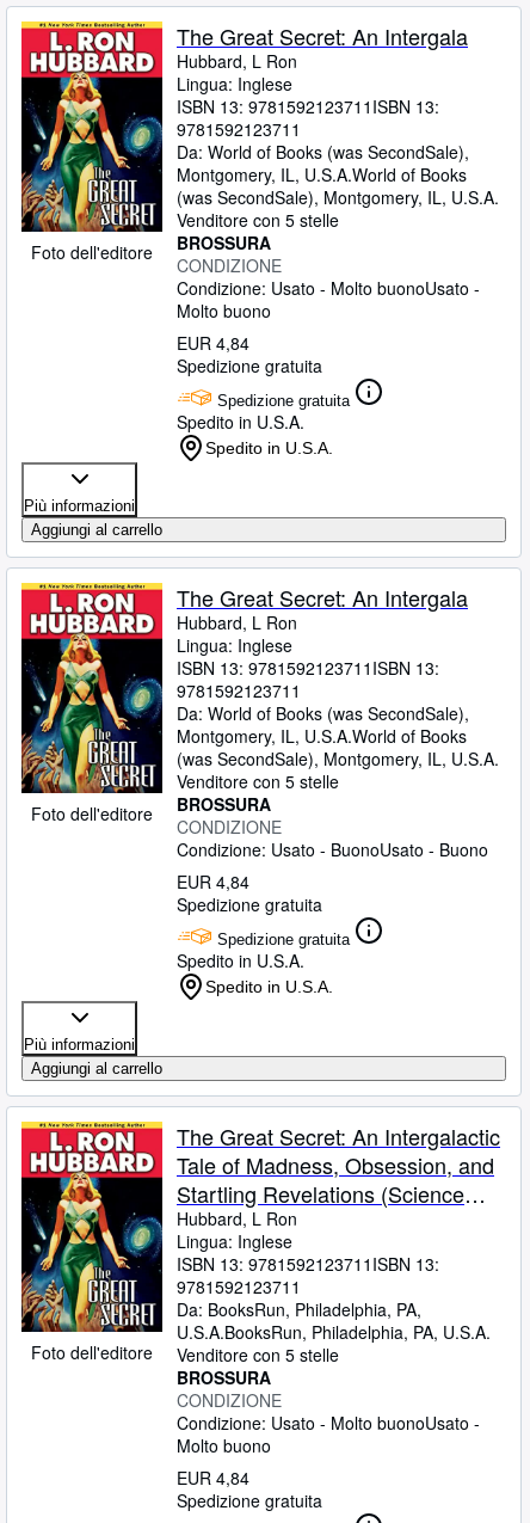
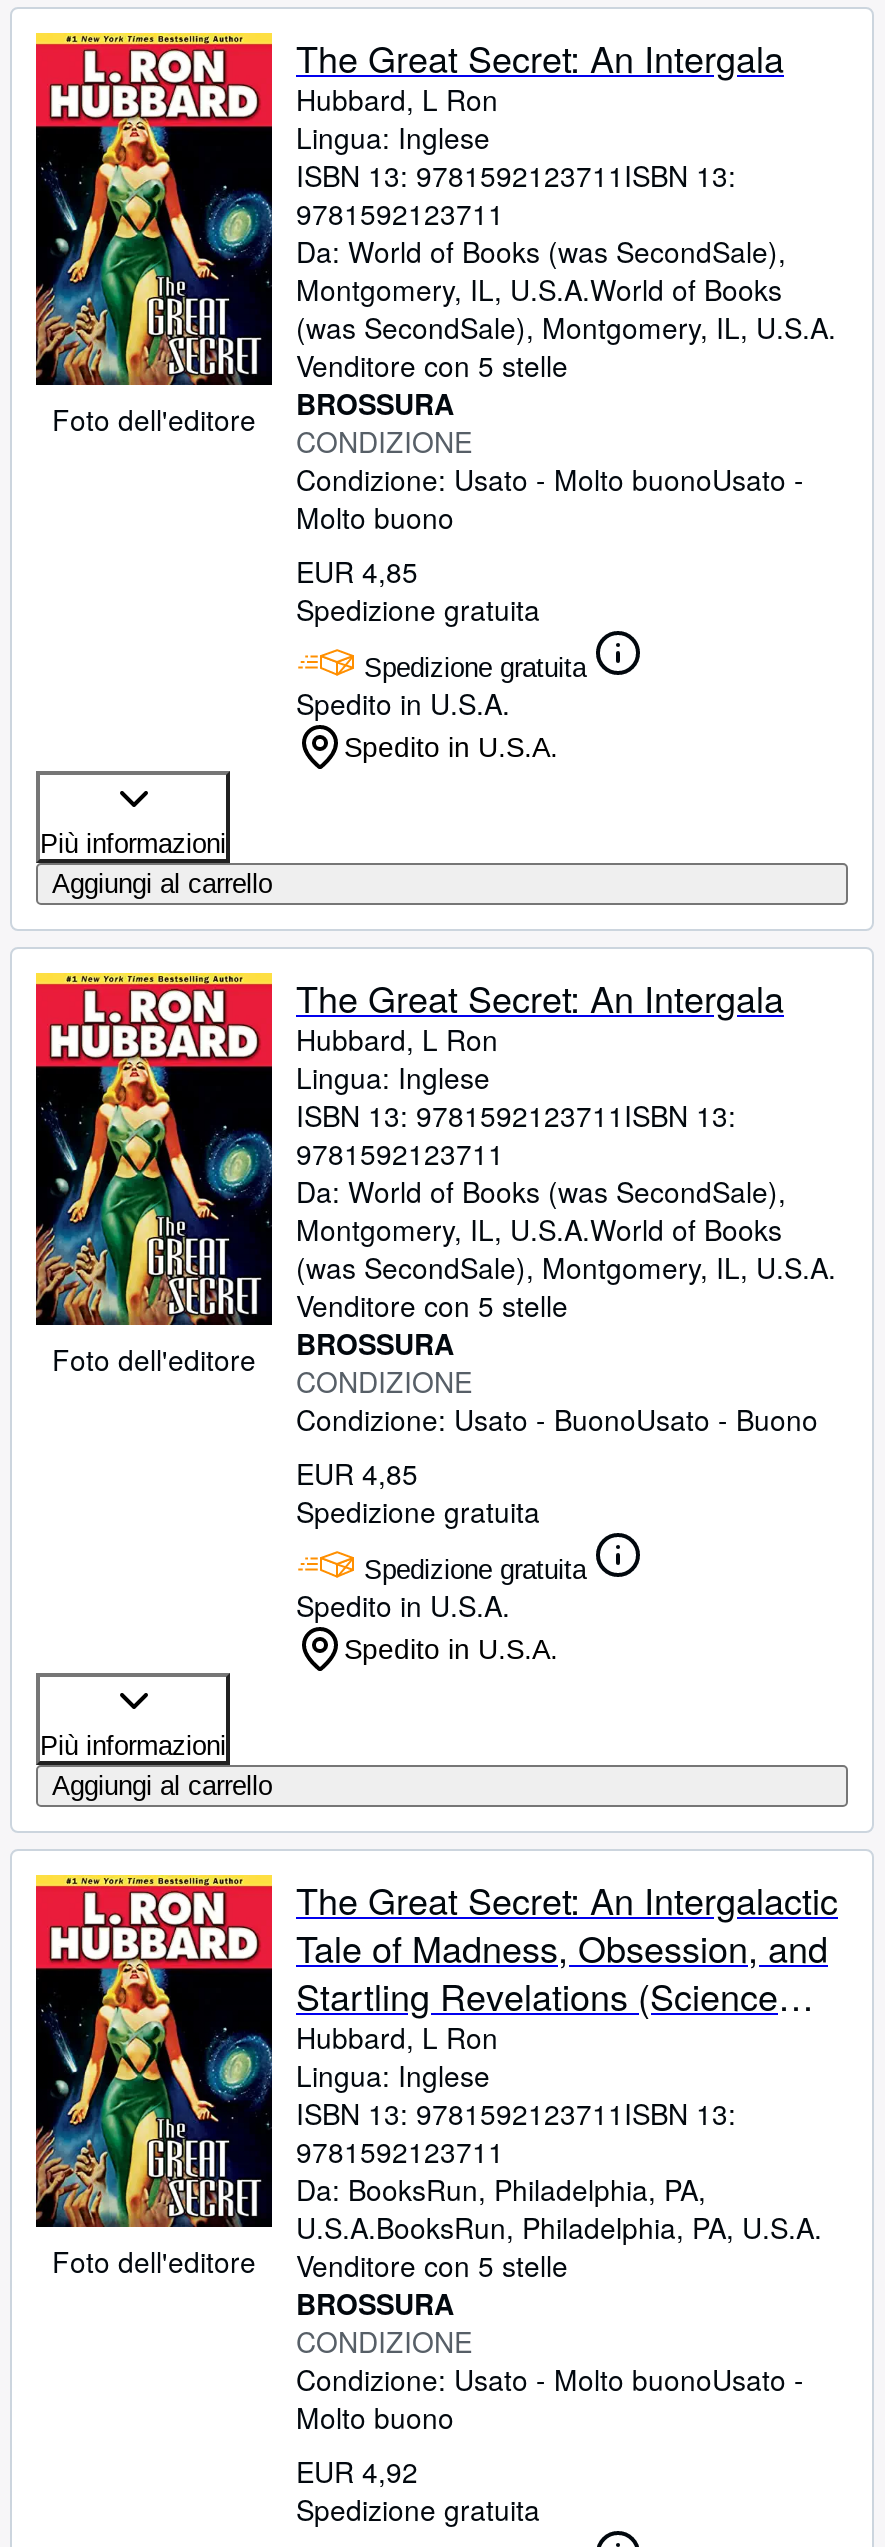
[177,331,249,355] EUR 4,84 -> [296,551,418,591] EUR 4,85
[177,870,249,893] EUR 4,84 -> [296,1453,418,1493] EUR 4,85
[177,1466,249,1490] EUR 4,84 -> [296,2451,418,2491] EUR 4,92

